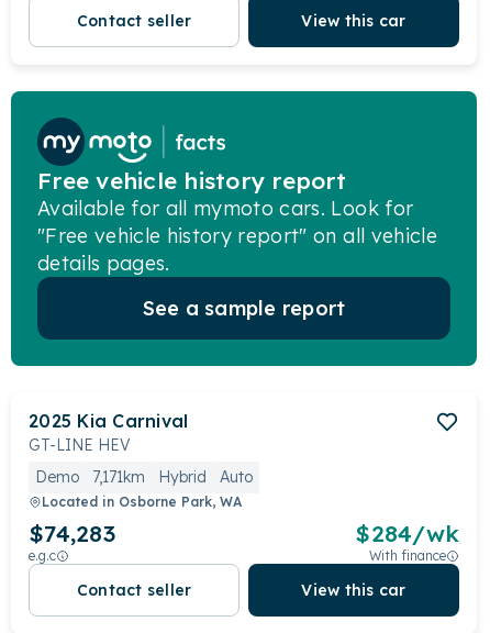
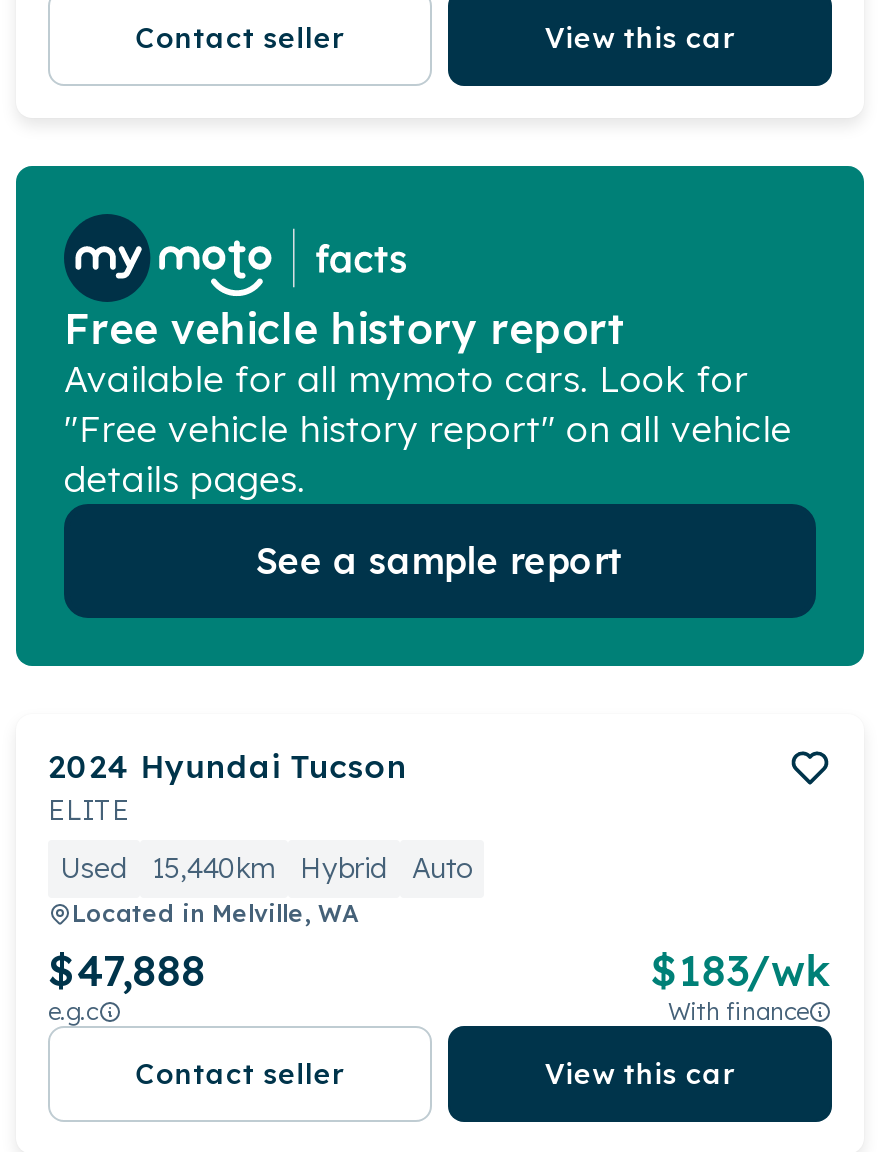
[29,410,188,455] 2025 Kia Carnival | GT-LINE HEV -> [48,746,408,828] 2024 Hyundai Tucson | ELITE
[35,467,145,487] Demo | 7,171km -> [60,850,276,886] Used | 15,440km
[29,493,242,547] Located in Osborne Park, WA | $74,283 -> [48,898,358,996] Located in Melville, WA | $47,888
[355,519,459,547] $284/wk -> [650,944,832,996] $183/wk

